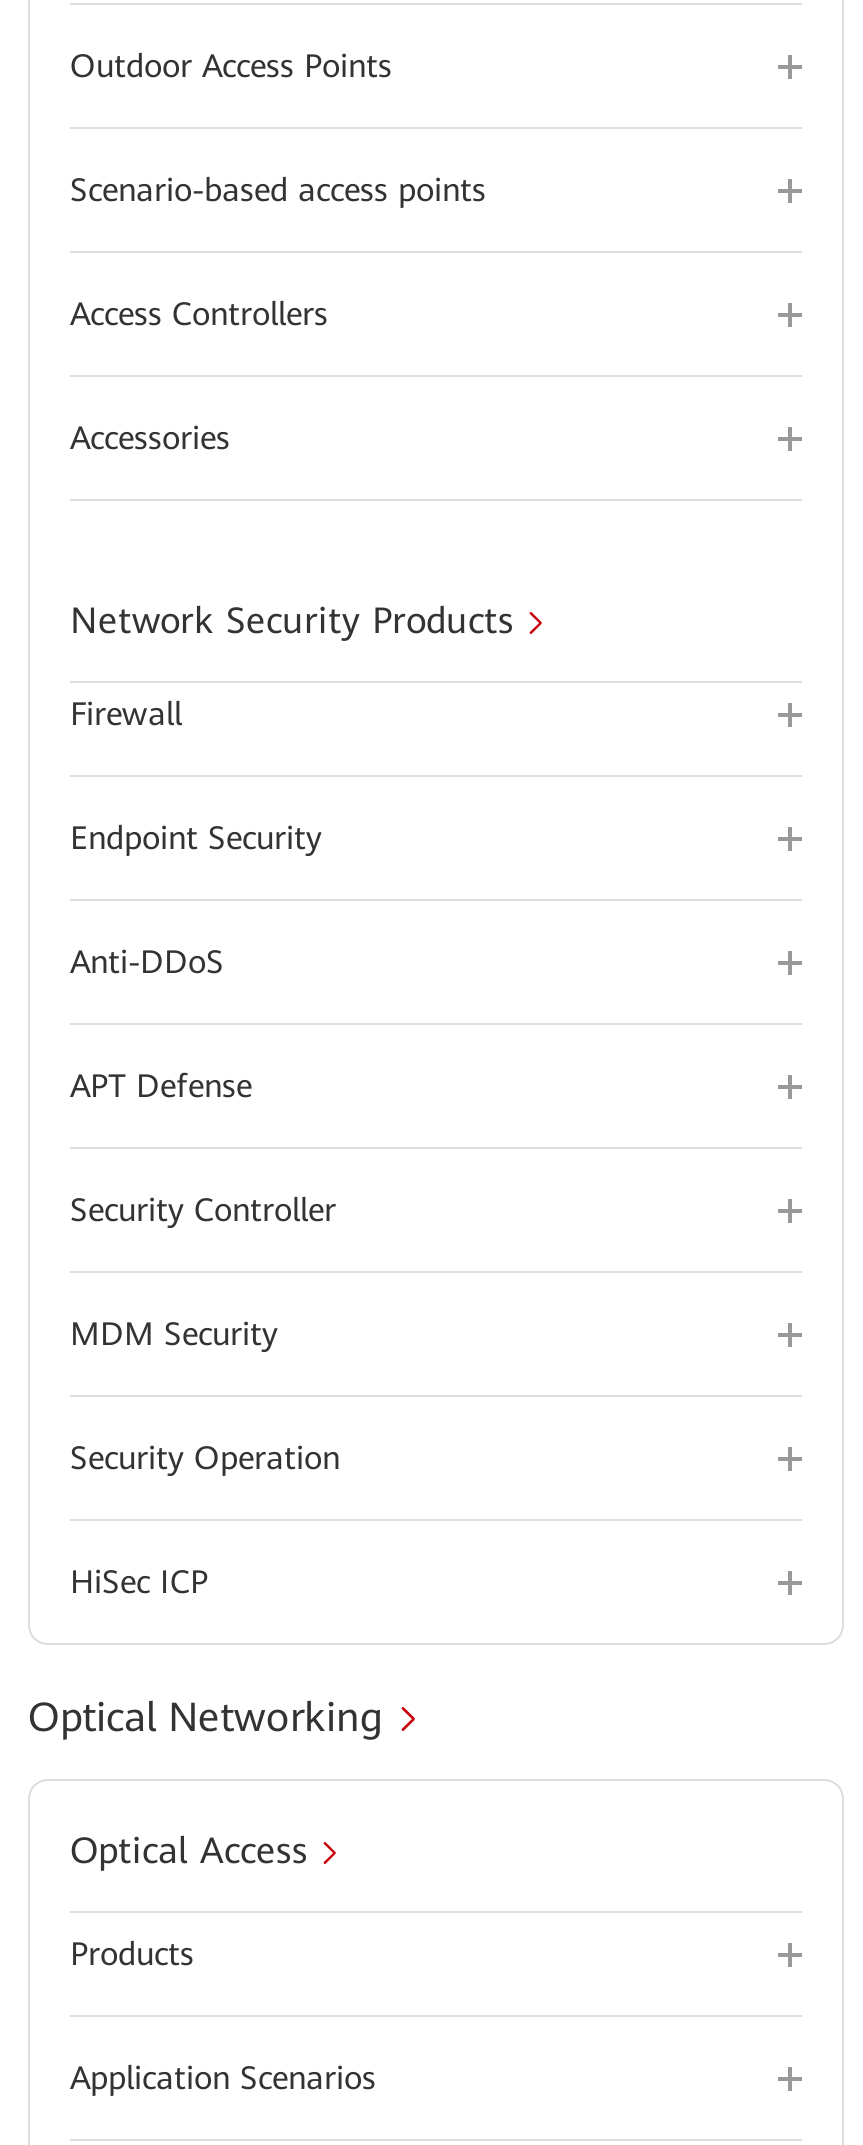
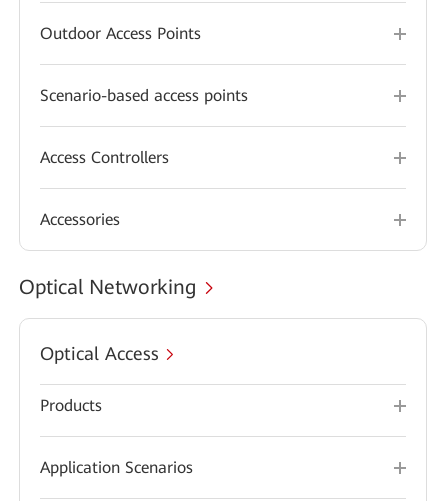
[70,599,514,1601] Network Security Products | Firewall | Endpoint Security | Anti-DDoS | APT Defense | Security Controller | MDM Security | Security Operation | HiSec ICP -> none

